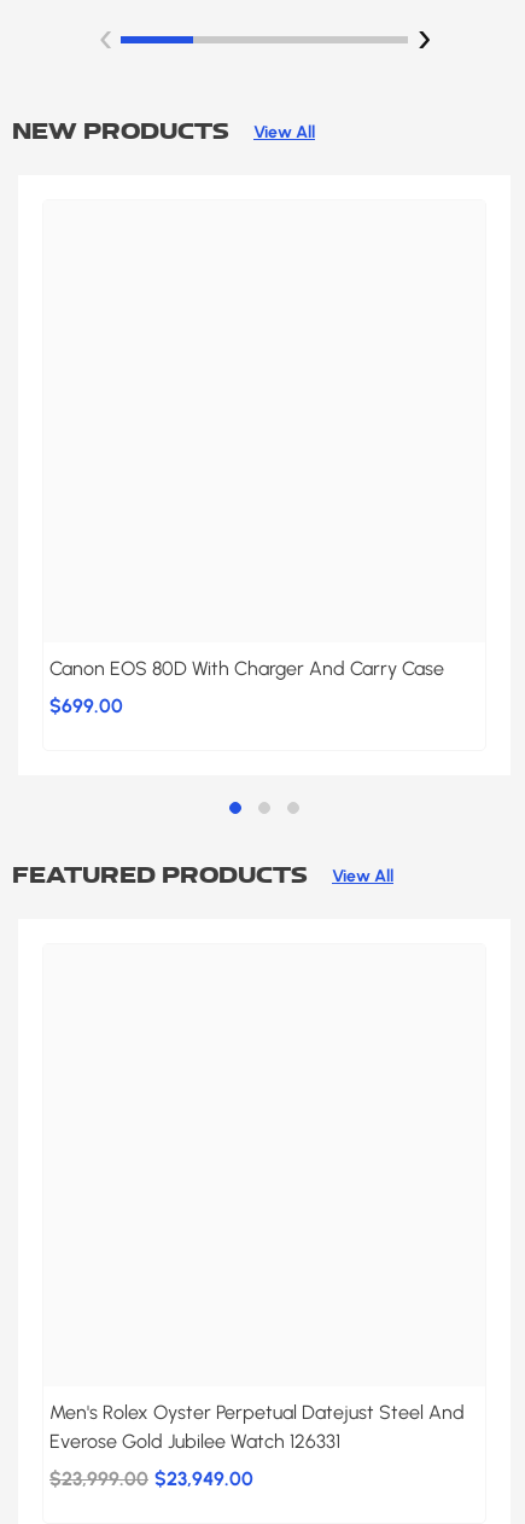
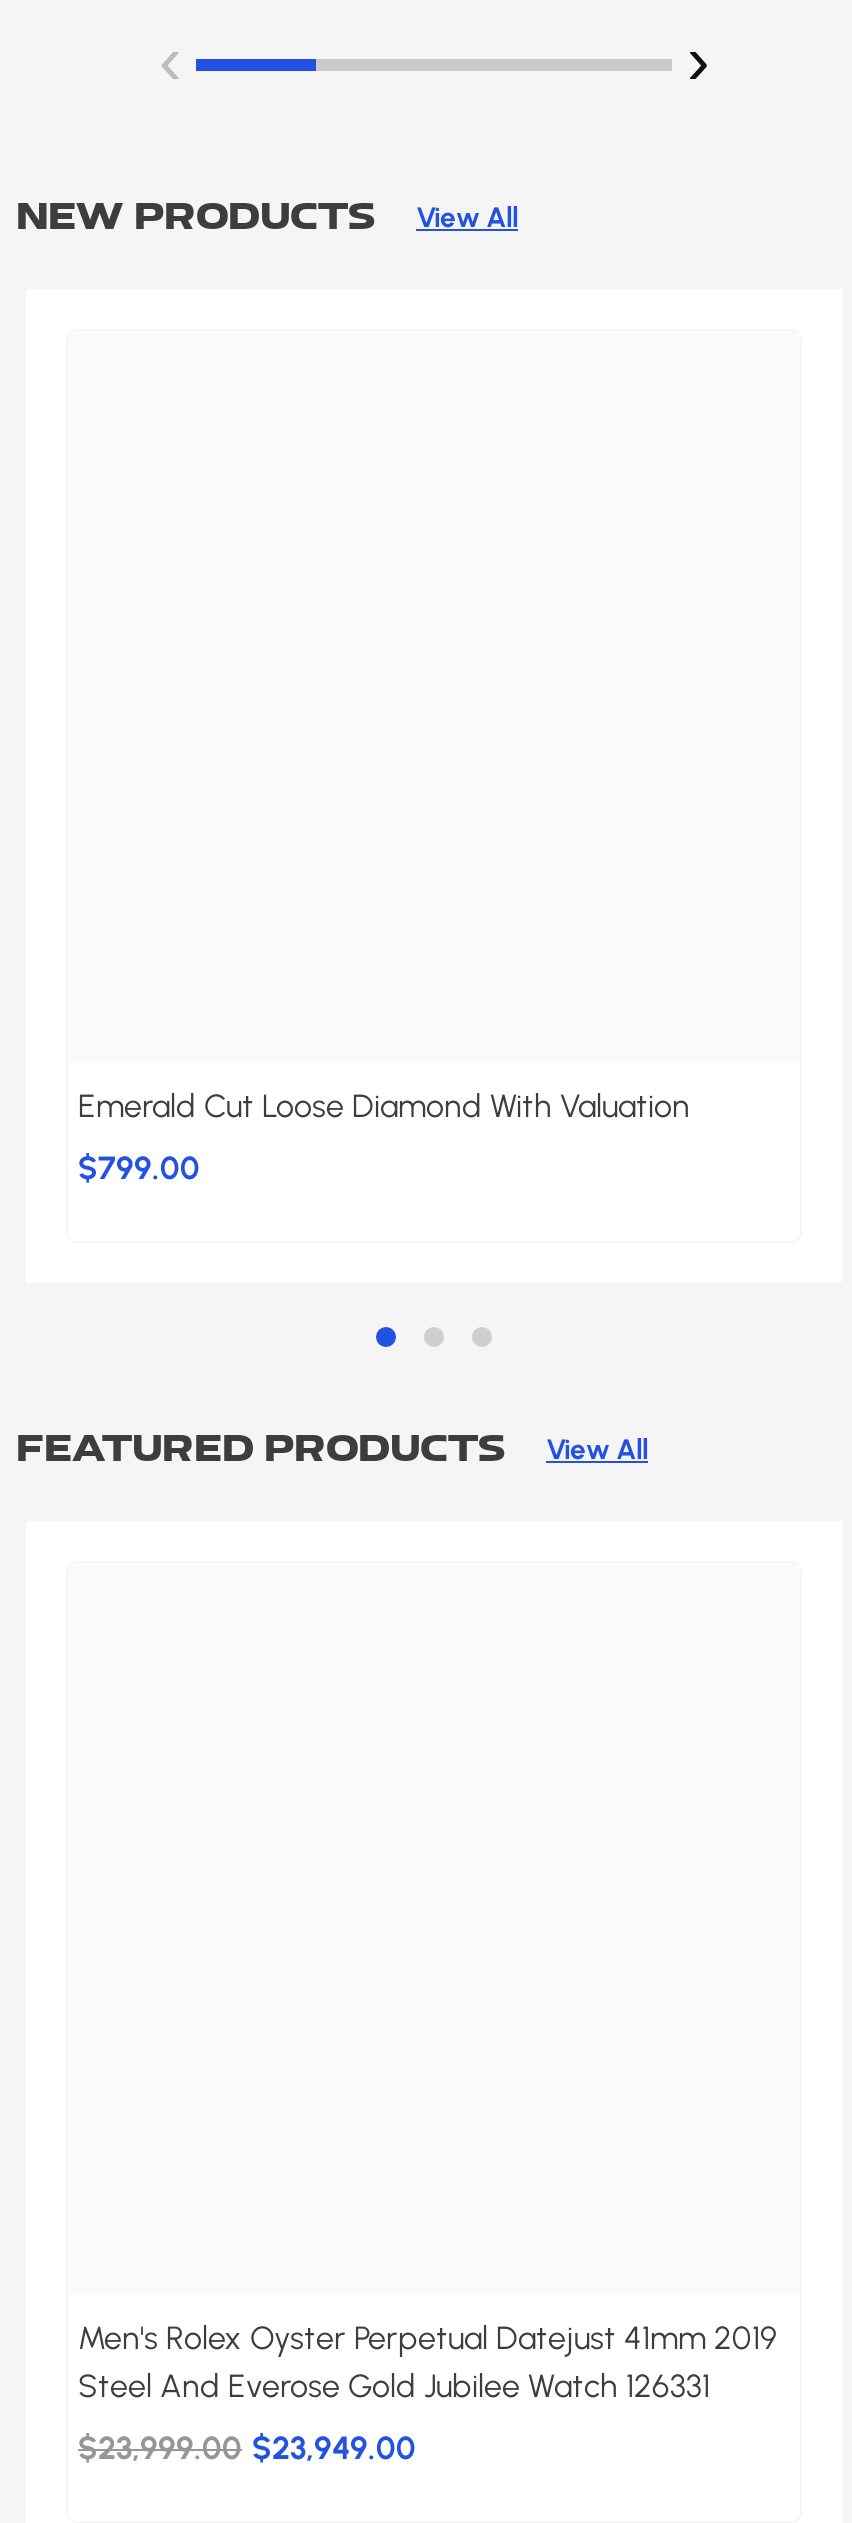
[49,656,444,679] Canon EOS 80D With Charger And Carry Case -> [78,1086,690,1124] Emerald Cut Loose Diamond With Valuation
[49,694,123,717] $699.00 -> [78,1148,200,1186] $799.00
[49,1400,465,1452] Men's Rolex Oyster Perpetual Datejust Steel And | Everose Gold Jubilee Watch 126331 -> [78,2318,776,2404] Men's Rolex Oyster Perpetual Datejust 41mm 2019 | Steel And Everose Gold Jubilee Watch 126331

